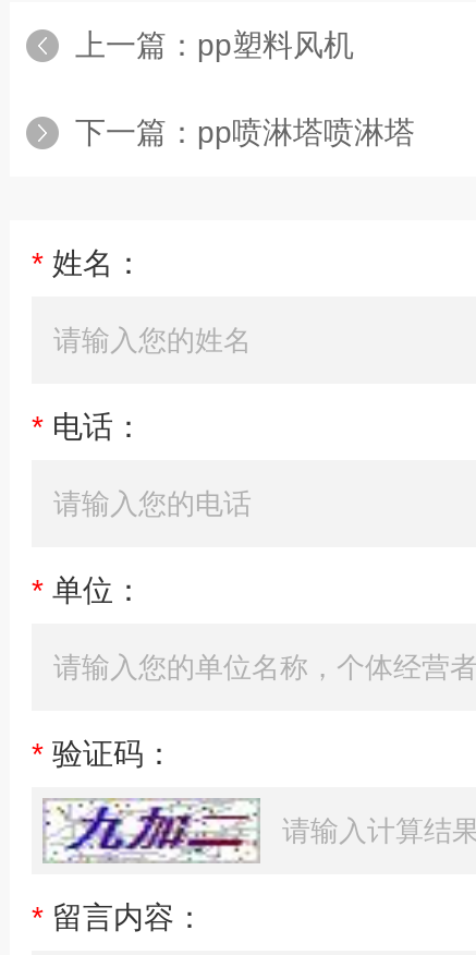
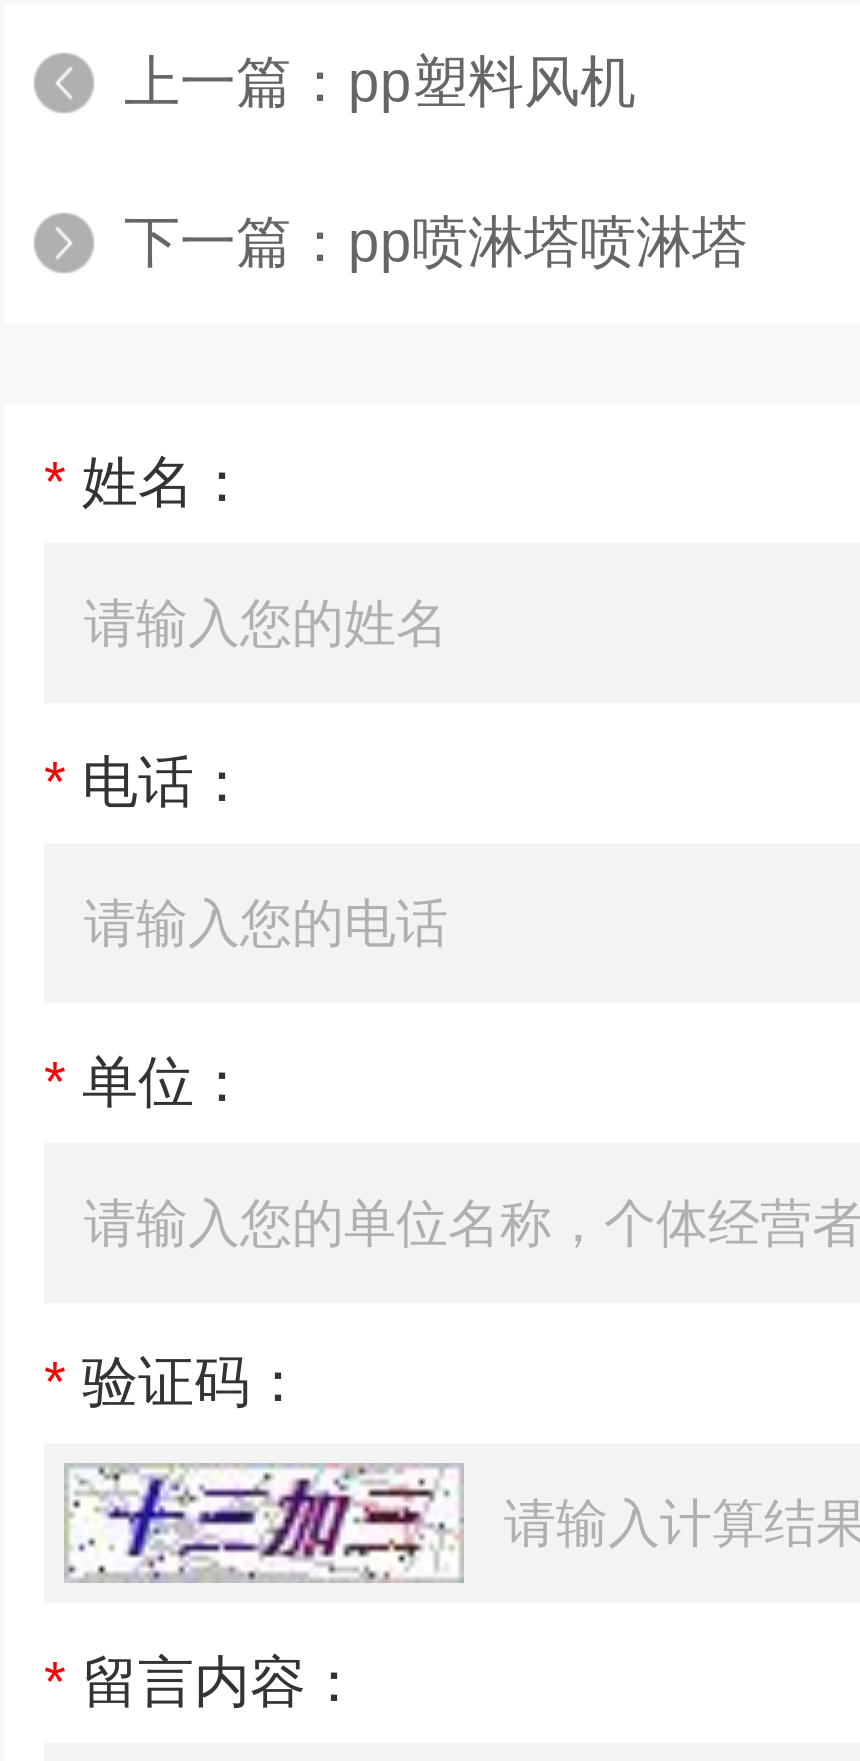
[42,798,259,863] [image] -> [64,1463,464,1583] [image]

